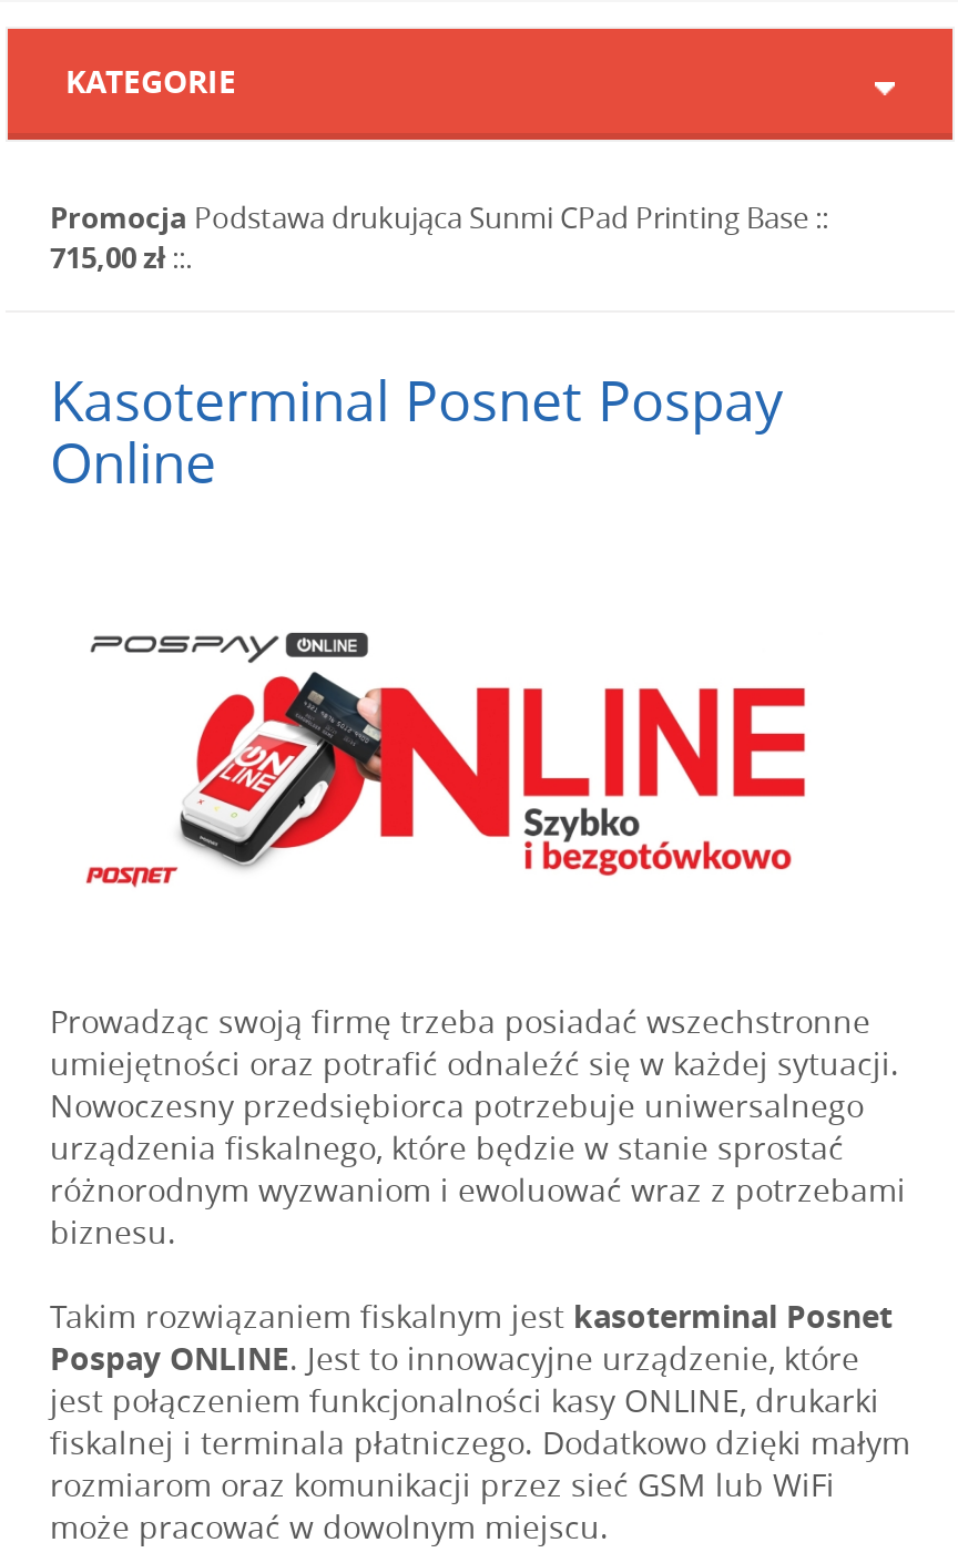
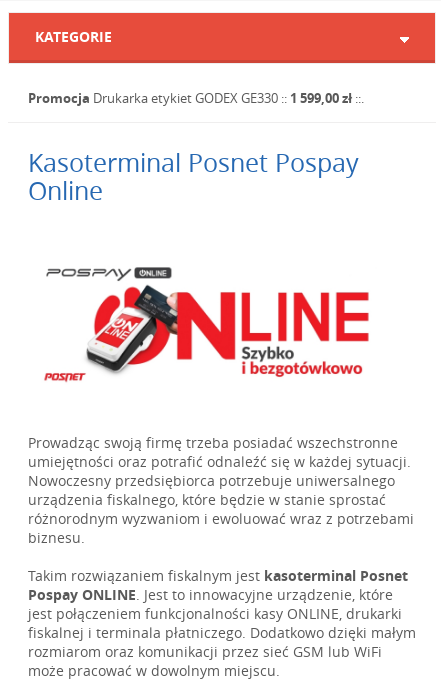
[50,197,828,277] Promocja Podstawa drukująca Sunmi CPad Printing Base:: | 715,00 zł::. -> [28,89,364,107] Promocja Drukarka etykiet GODEX GE330:: 1 599,00 zł::.

